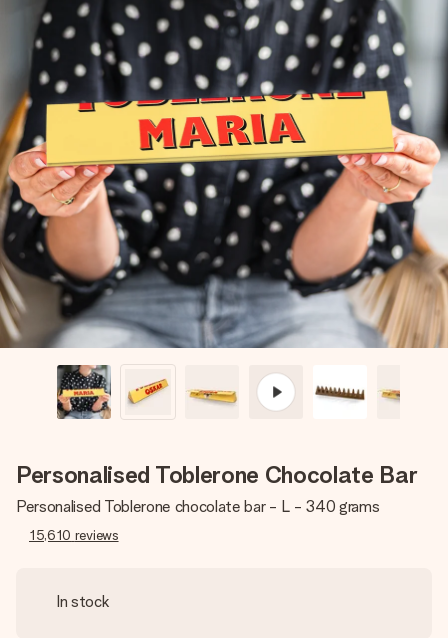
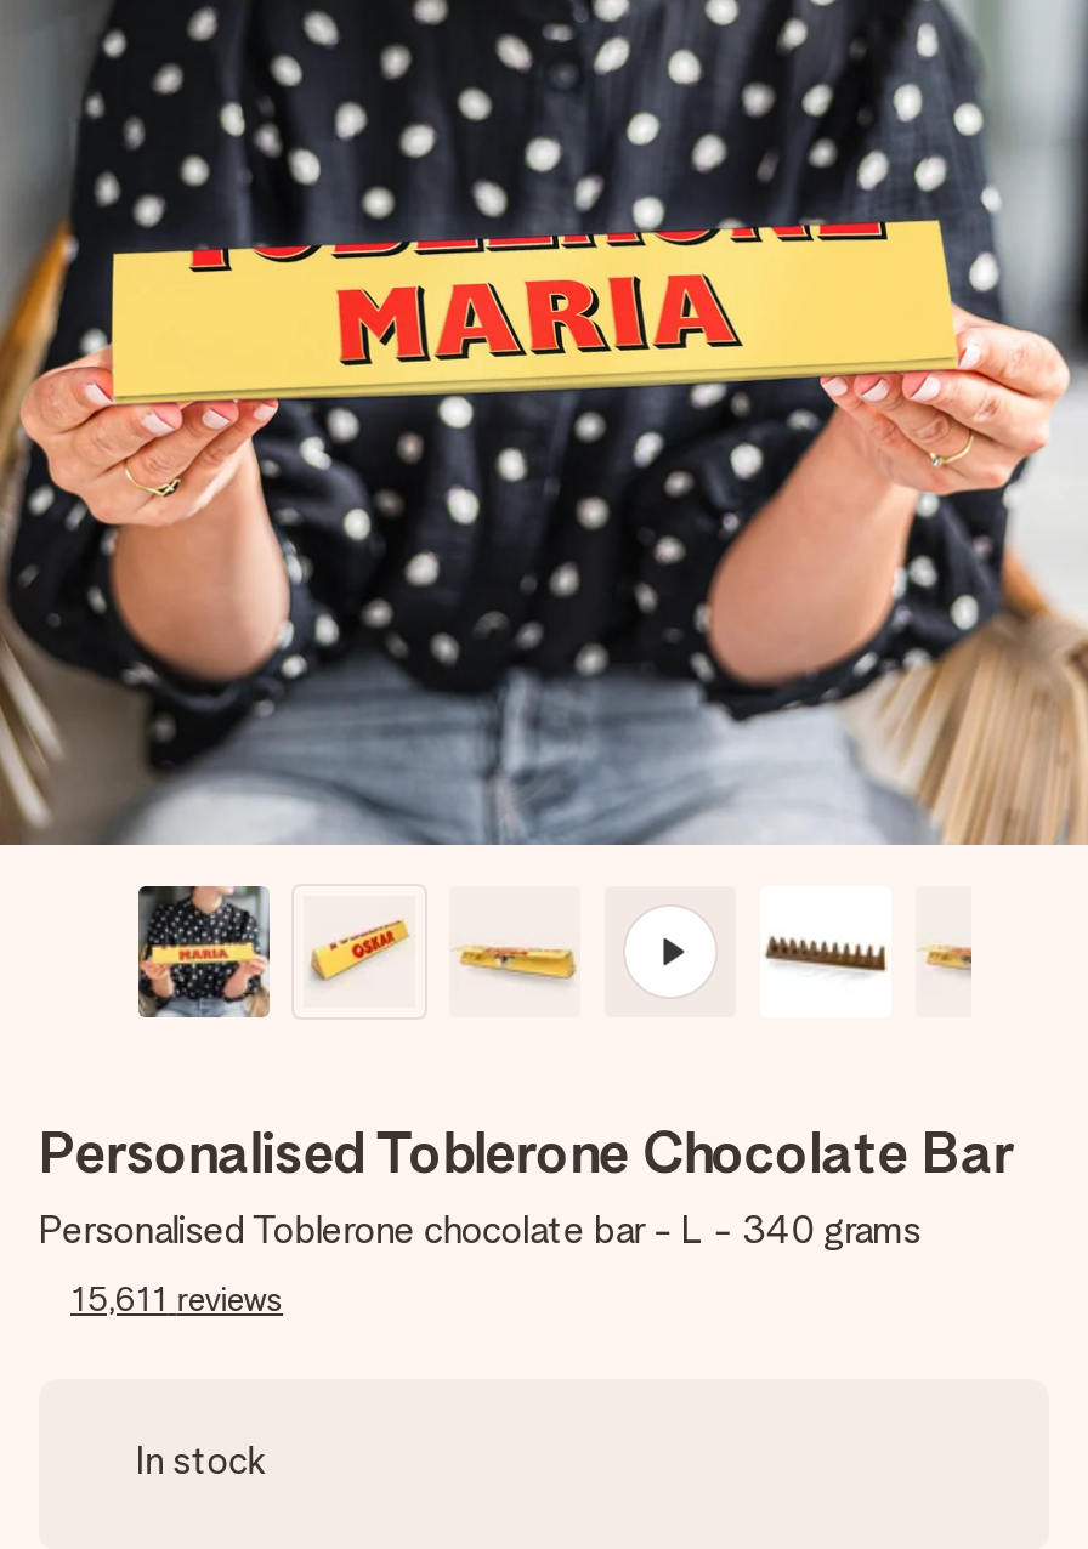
[29,527,118,543] 15,610 reviews -> [70,1280,283,1318] 15,611 reviews

